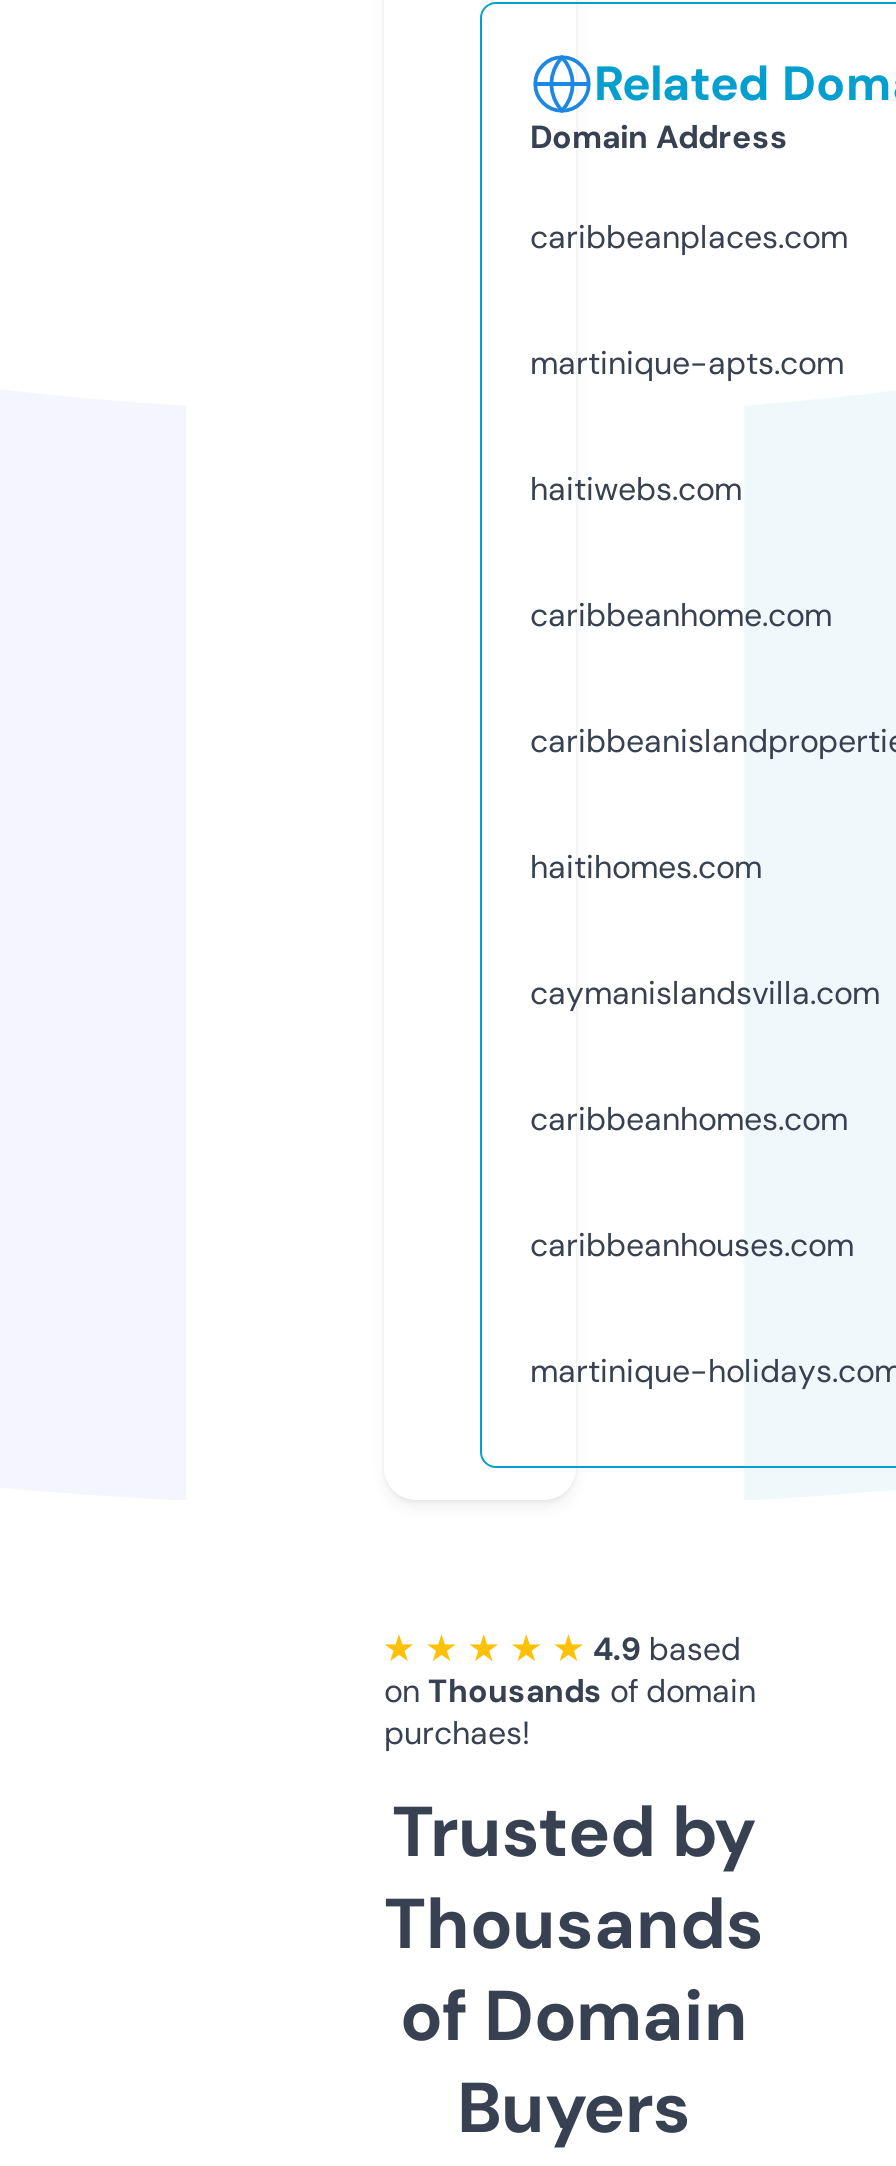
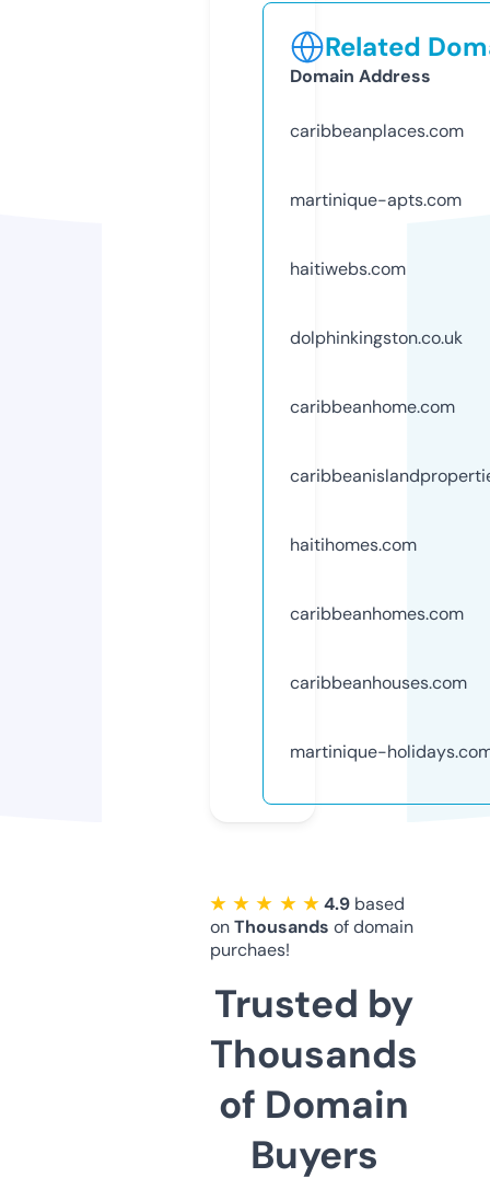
none -> [290,326,463,349] dolphinkingston.co.uk
moved [530,594,832,888] -> [290,395,455,556]: caribbeanhome.com | haitihomes.com
[530,972,880,1014] caymanislandsvilla.com -> none

